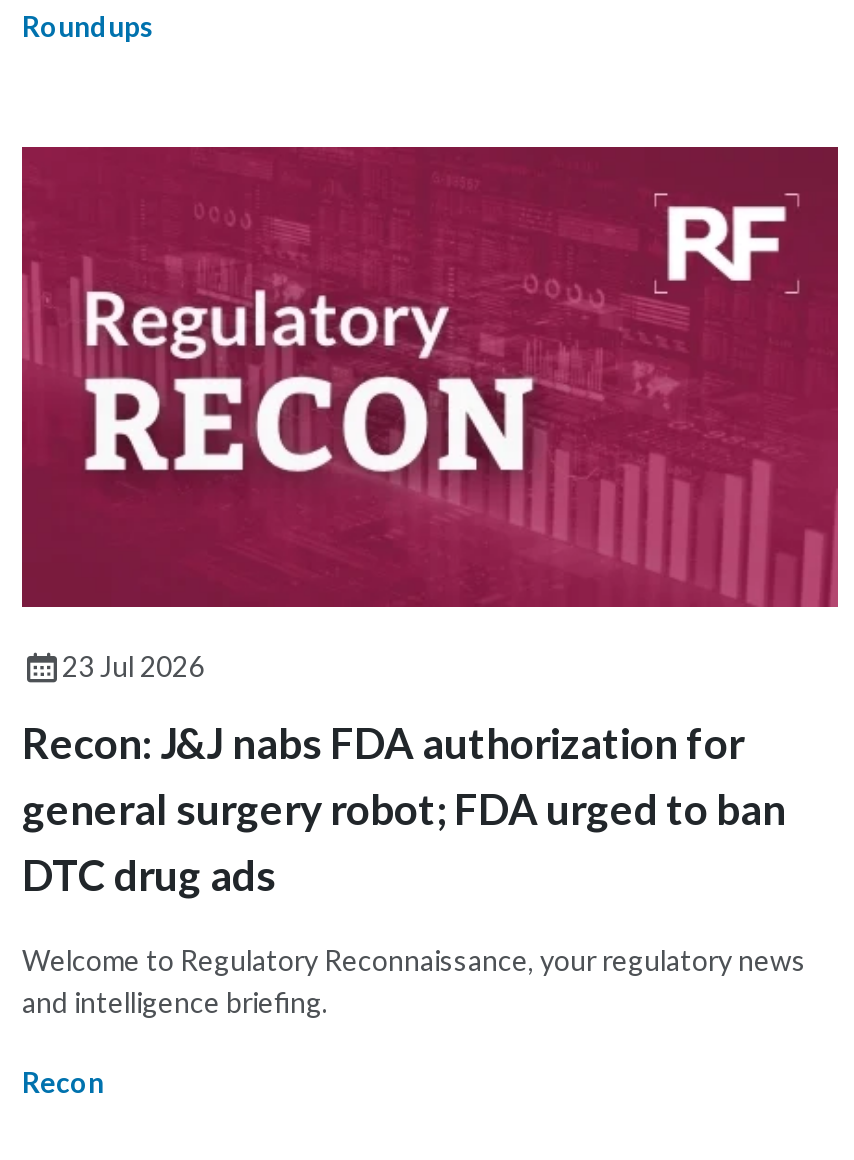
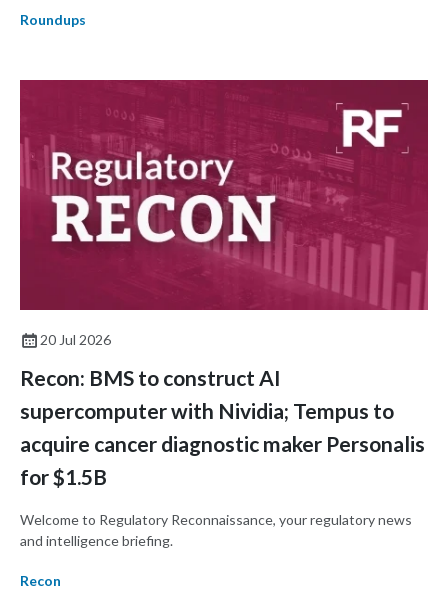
[62,649,204,683] 23 Jul 2026 -> [40,331,111,348] 20 Jul 2026
[22,717,786,899] Recon: J&J nabs FDA authorization for | general surgery robot; FDA urged to ban | DTC drug ads -> [20,365,425,489] Recon: BMS to construct AI | supercomputer with Nividia; Tempus to | acquire cancer diagnostic maker Personalis | for $1.5B

